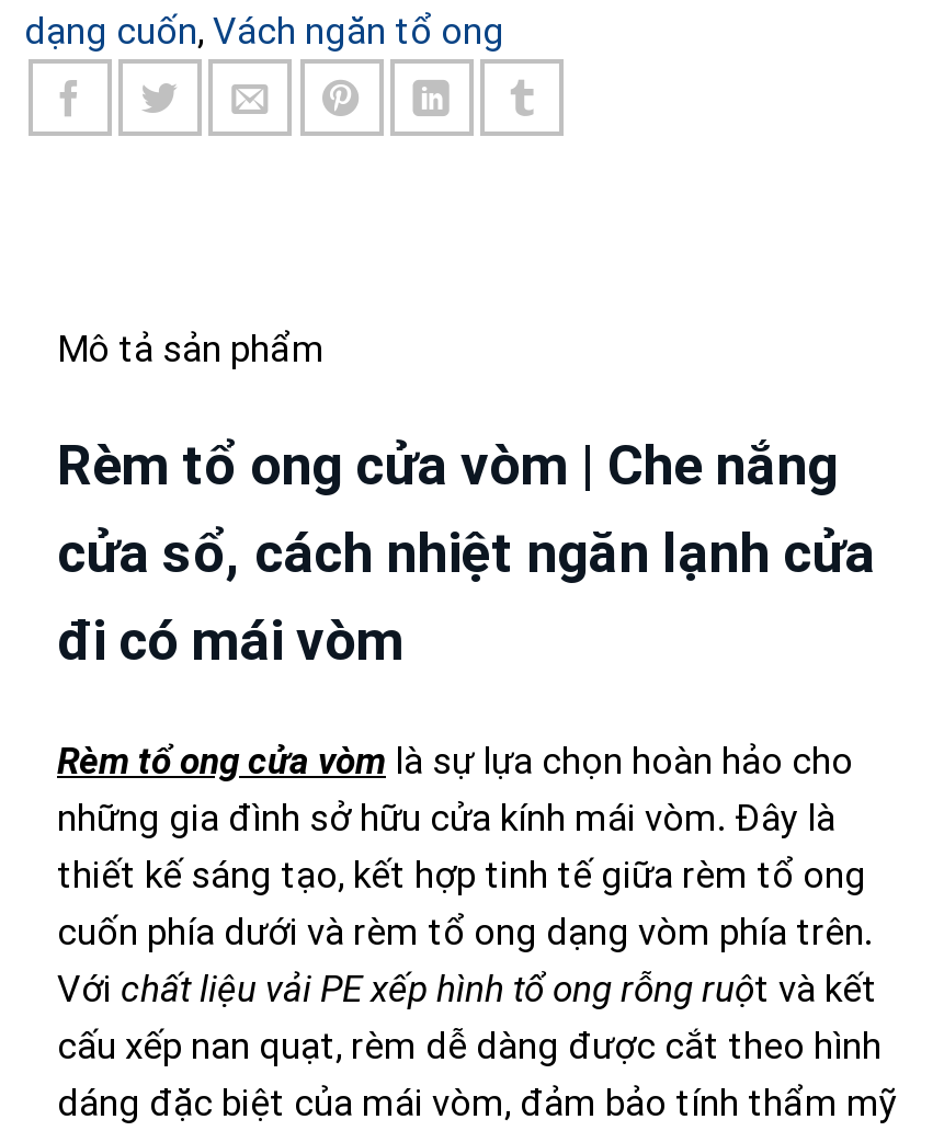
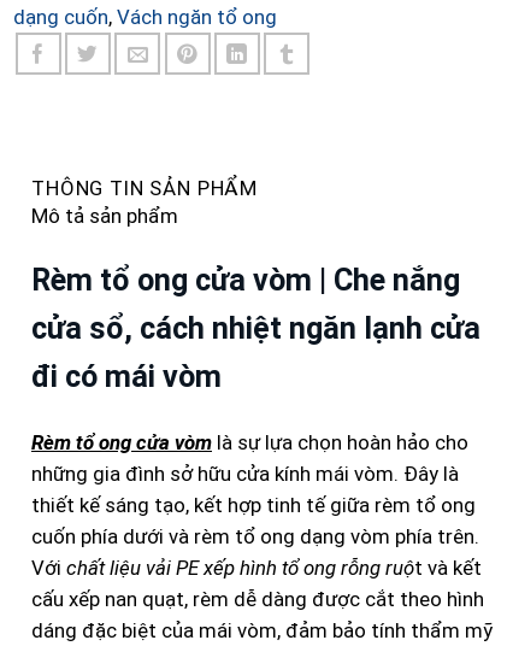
none -> [31,176,258,200] THÔNG TIN SẢN PHẨM

